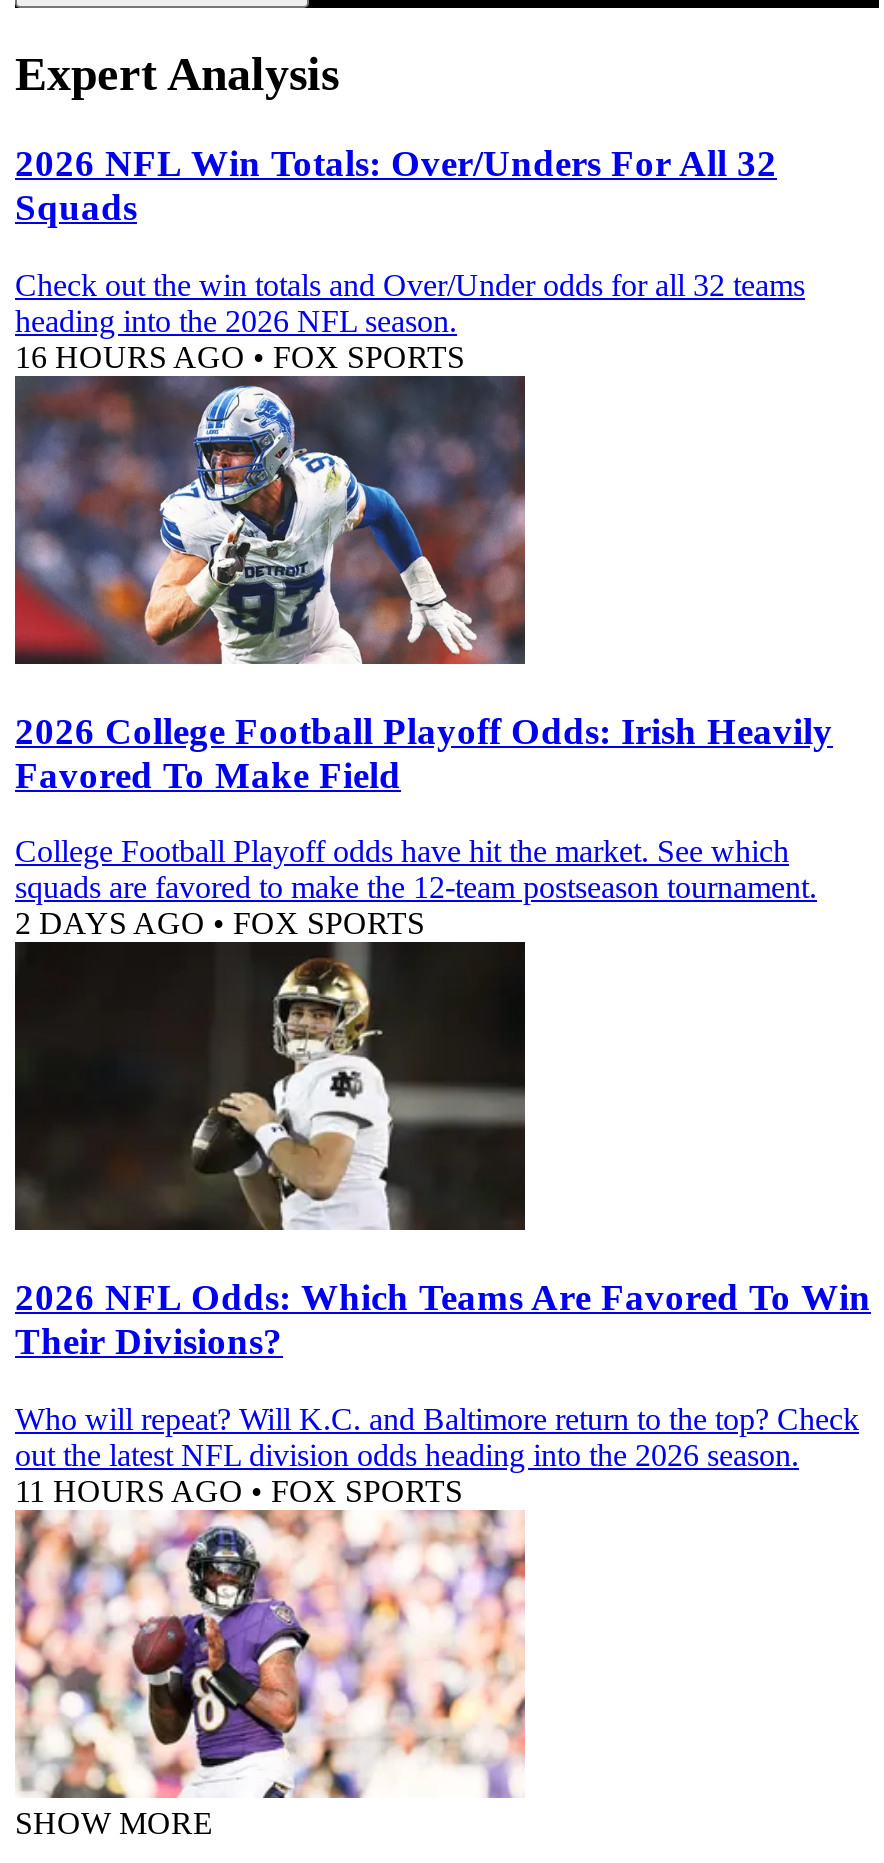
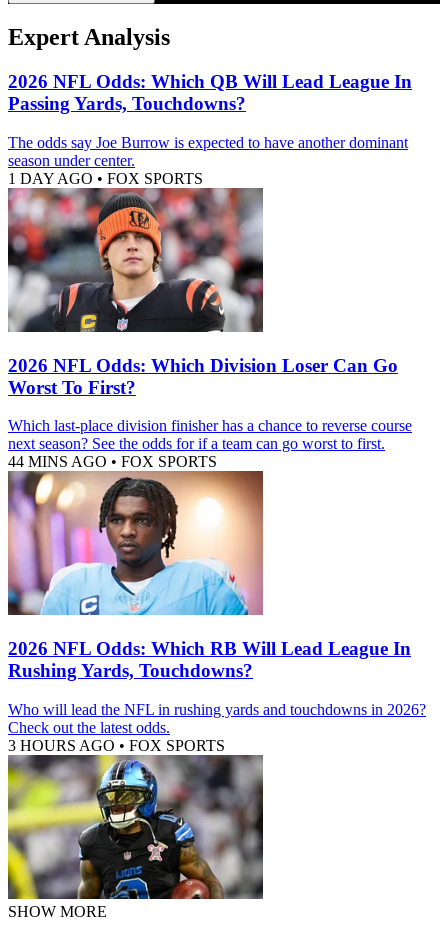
[15,142,777,228] 2026 NFL Win Totals: Over/Unders For All 32 | Squads -> [8,71,412,114] 2026 NFL Odds: Which QB Will Lead League In | Passing Yards, Touchdowns?
[15,268,805,374] Check out the win totals and Over/Under odds for all 32 teams | heading into the 2026 NFL season. | 16 HOURS AGO • FOX SPORTS -> [8,134,408,187] The odds say Joe Burrow is expected to have another dominant | season under center. | 1 DAY AGO • FOX SPORTS
[13,378,833,795] [image] | 2026 College Football Playoff Odds: Irish Heavily | Favored To Make Field -> [7,188,398,398] [image] | 2026 NFL Odds: Which Division Loser Can Go | Worst To First?
[13,835,817,1232] [image] | College Football Playoff odds have hit the market. See which | squads are favored to make the 12-team postseason tournament. | 2 DAYS AGO • FOX SPORTS -> [7,417,412,616] [image] | Which last-place division finisher has a chance to reverse course | next season? See the odds for if a team can go worst to first. | 44 MINS AGO • FOX SPORTS
[15,1276,871,1362] 2026 NFL Odds: Which Teams Are Favored To Win | Their Divisions? -> [8,638,411,681] 2026 NFL Odds: Which RB Will Lead League In | Rushing Yards, Touchdowns?
[15,1402,859,1508] Who will repeat? Will K.C. and Baltimore return to the top? Check | out the latest NFL division odds heading into the 2026 season. | 11 HOURS AGO • FOX SPORTS -> [8,701,426,754] Who will lead the NFL in rushing yards and touchdowns in 2026? | Check out the latest odds. | 3 HOURS AGO • FOX SPORTS
[13,1510,527,1800] [image] -> [7,754,264,900] [image]

